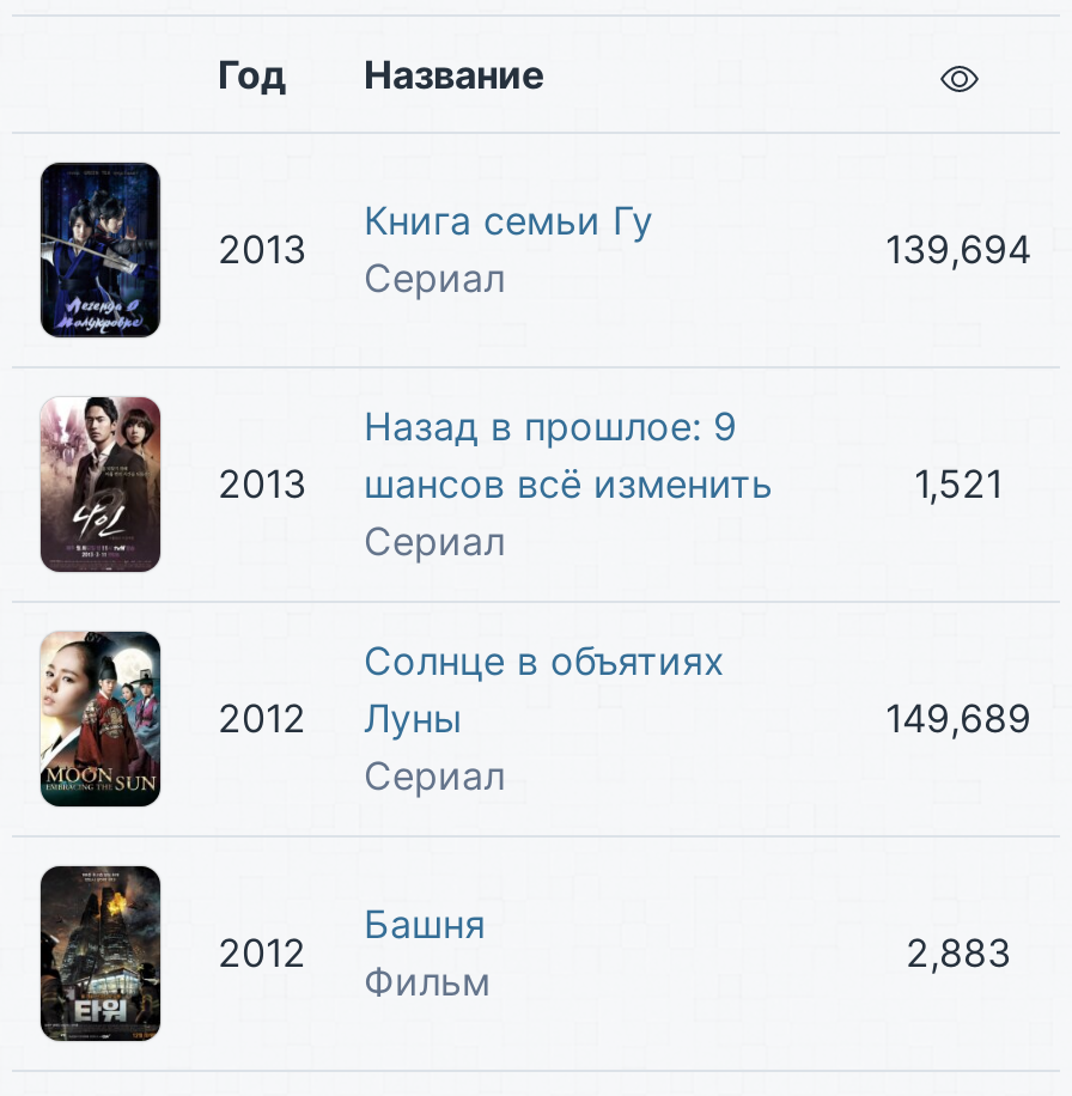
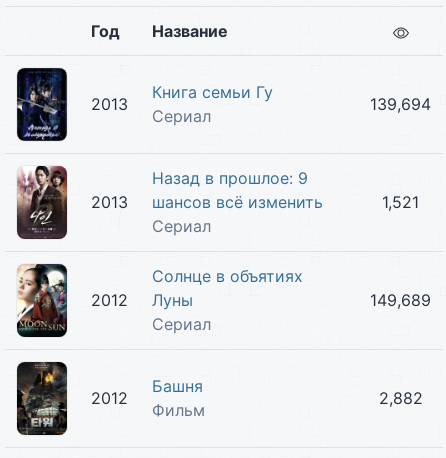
[906,928,1011,976] 2,883 -> [378,388,422,408] 2,882

